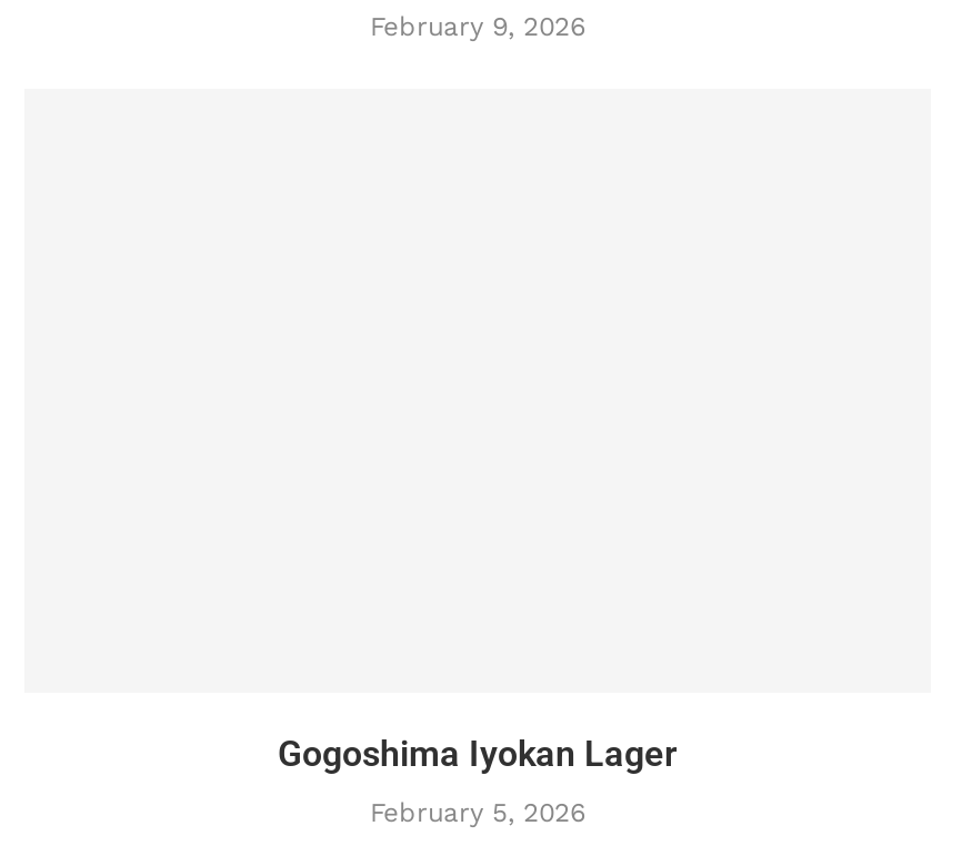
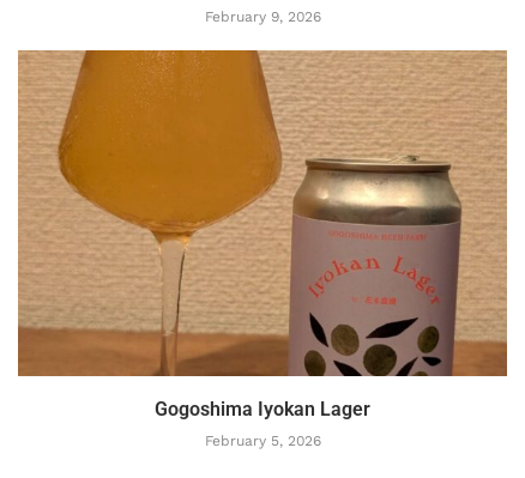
none -> [17,49,508,377] [image]

